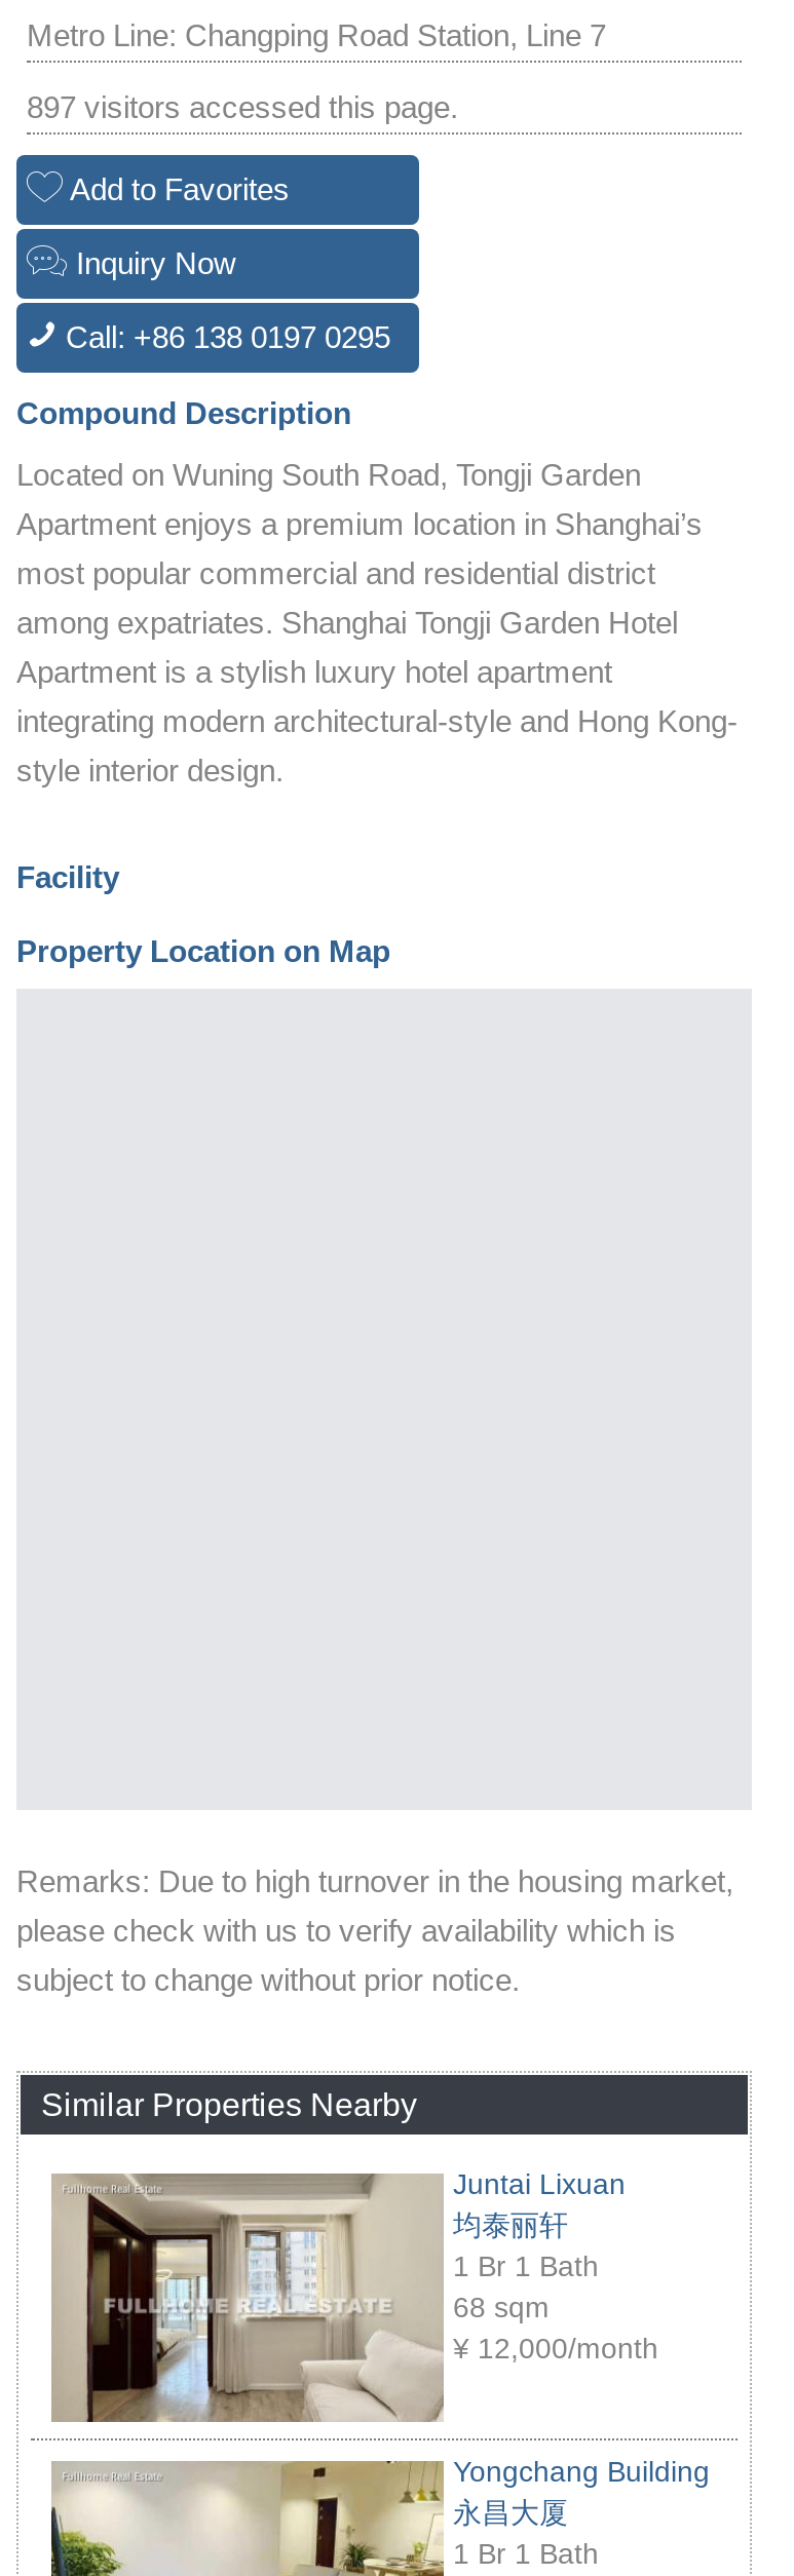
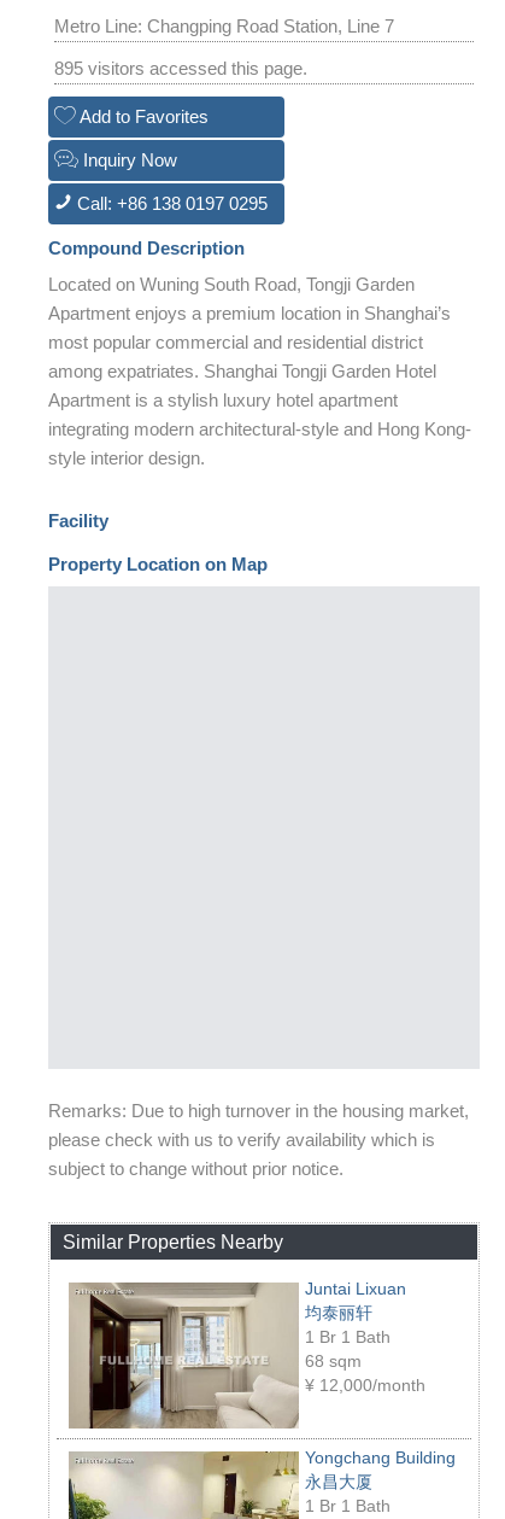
[27,88,458,123] 897 visitors accessed this page. -> [54,57,307,78] 895 visitors accessed this page.

